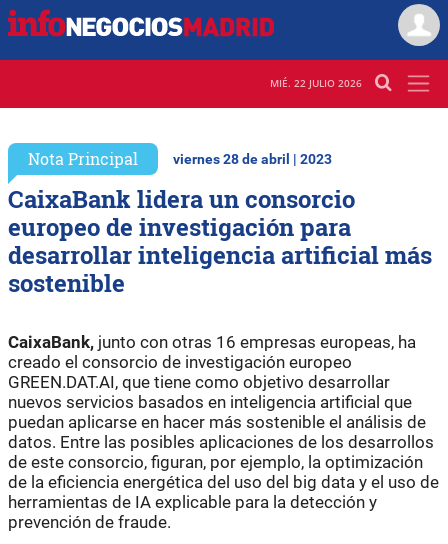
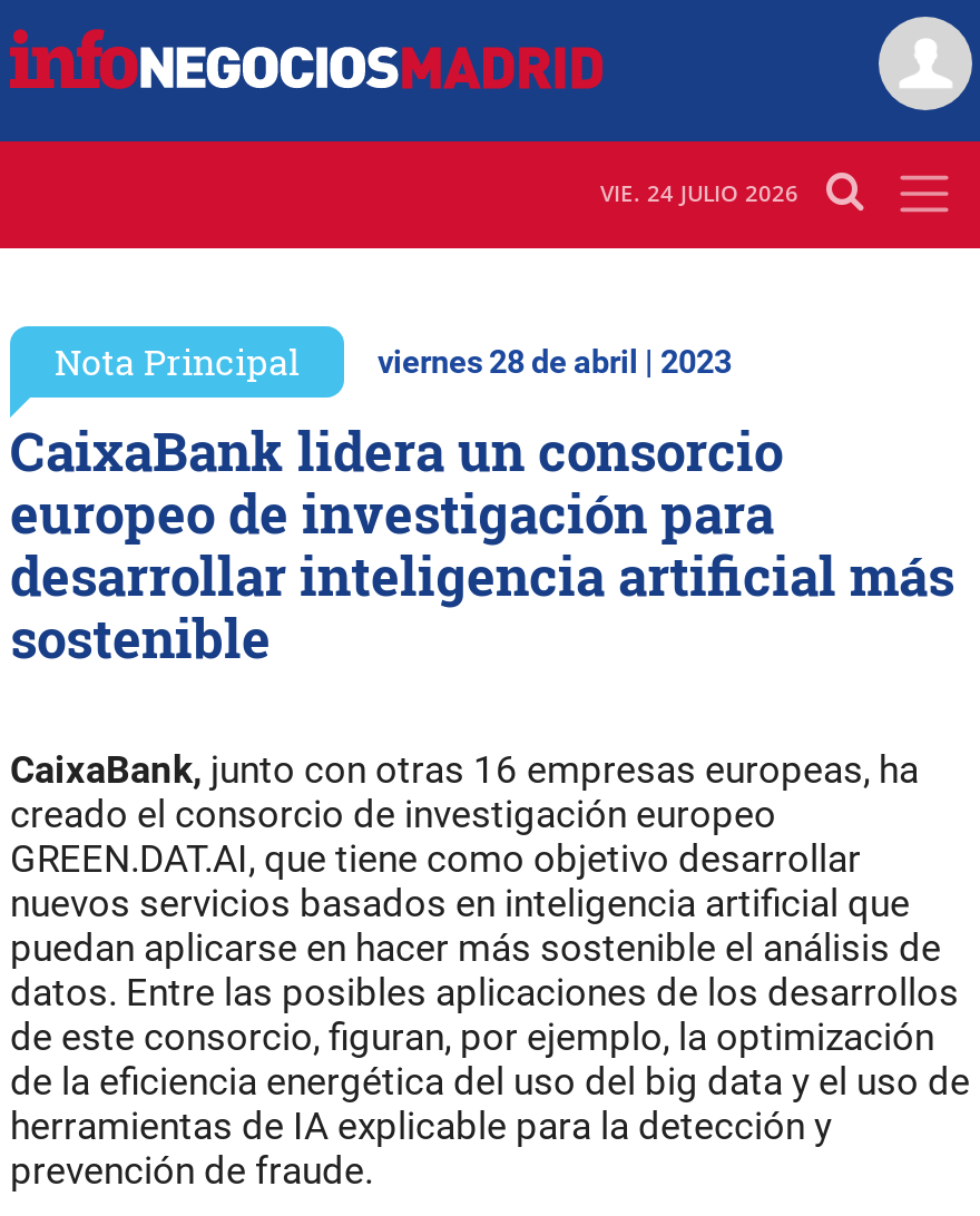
[270,76,362,90] MIÉ. 22 JULIO 2026 -> [600,178,798,209] VIE. 24 JULIO 2026

